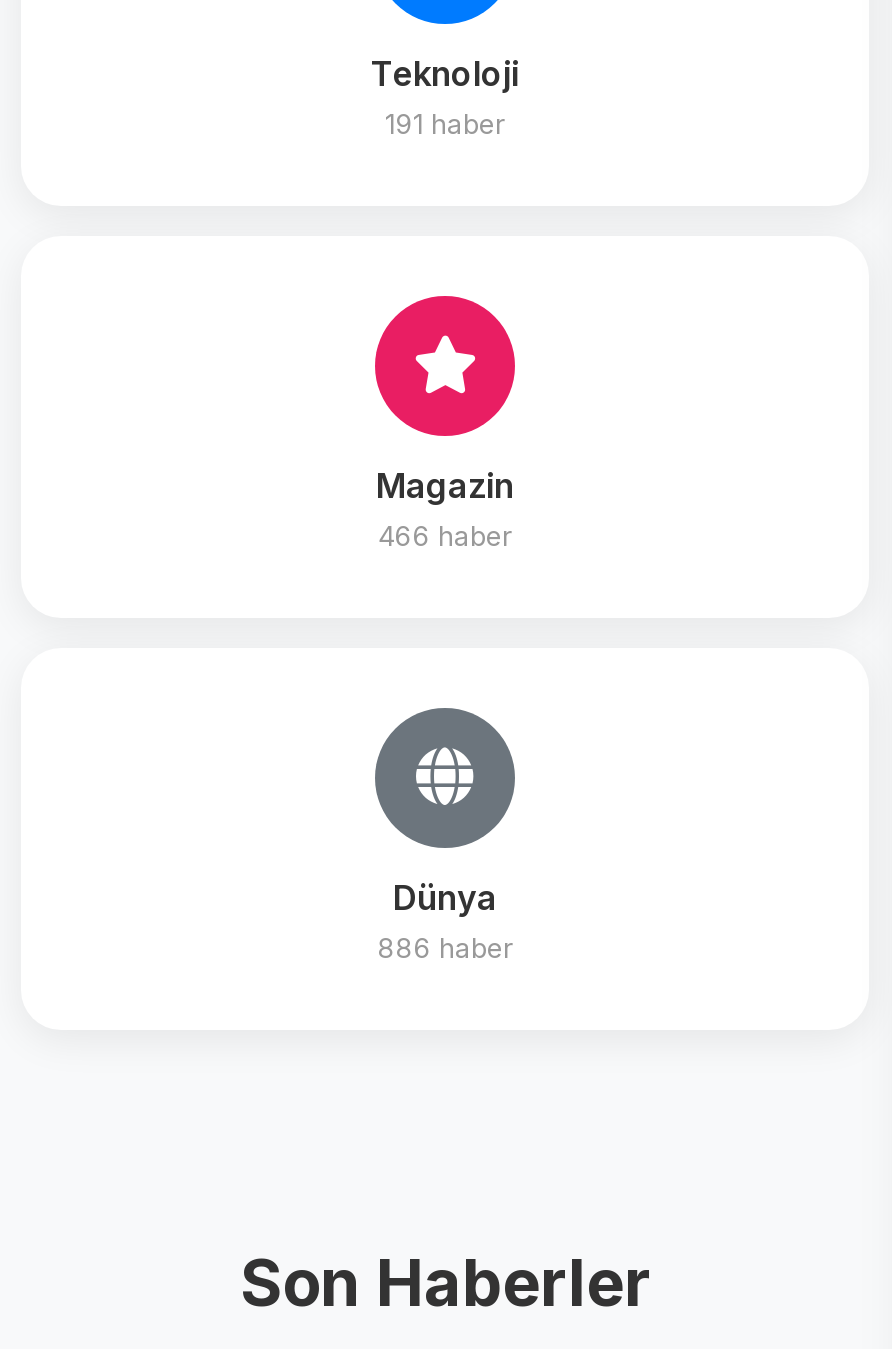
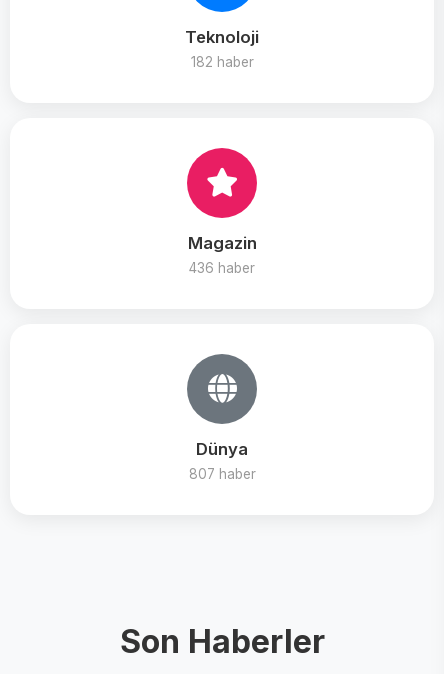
[385,108,505,140] 191 haber -> [190,54,253,70] 182 haber
[378,520,512,552] 466 haber -> [189,260,255,276] 436 haber
[377,932,513,964] 886 haber -> [188,466,255,482] 807 haber

